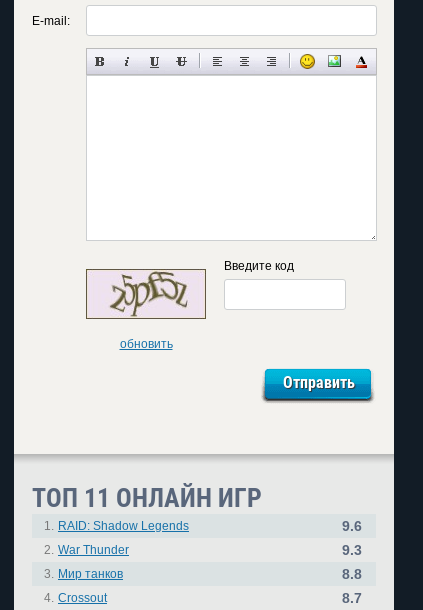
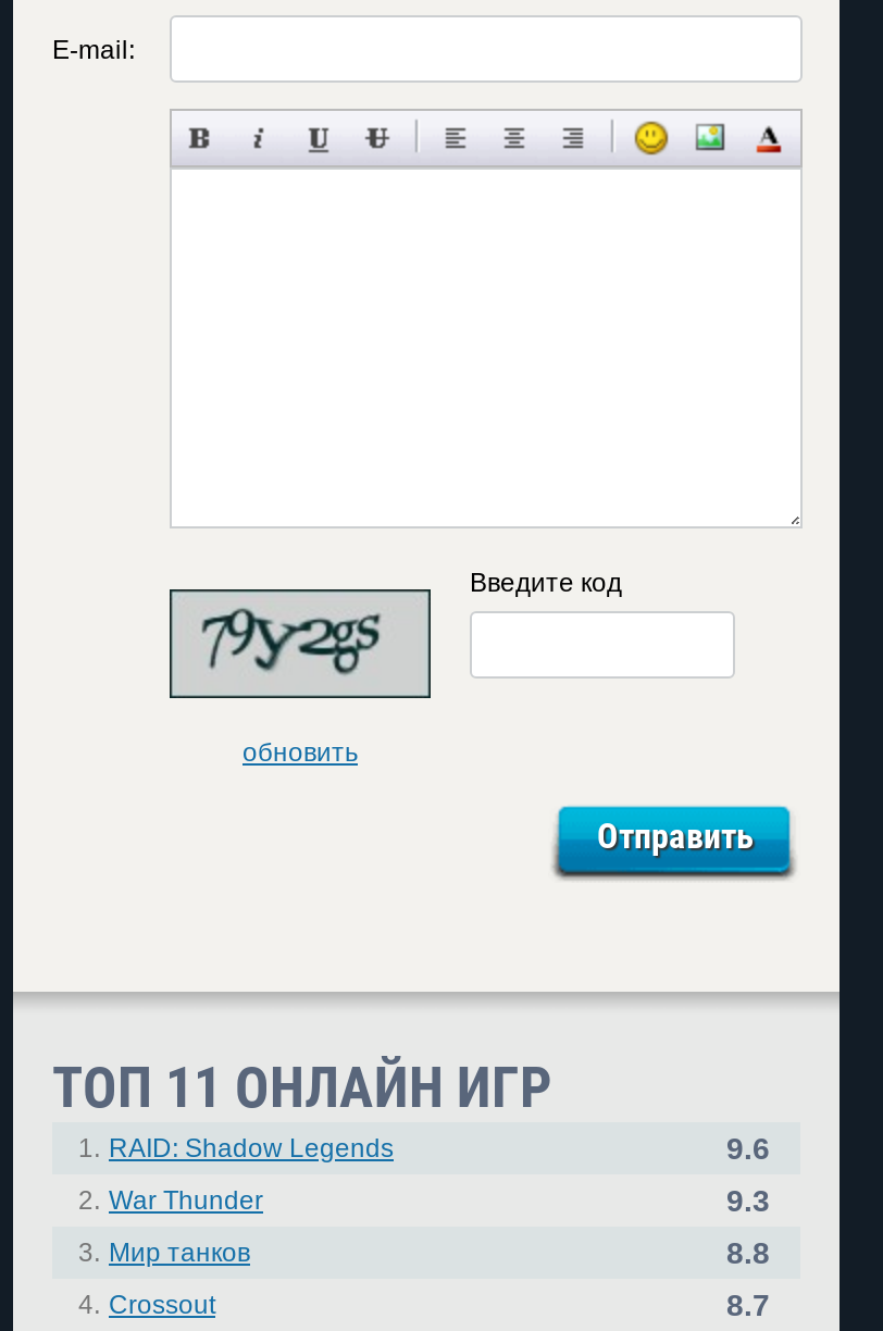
[86,269,206,319] [image] -> [170,589,431,698] [image]

